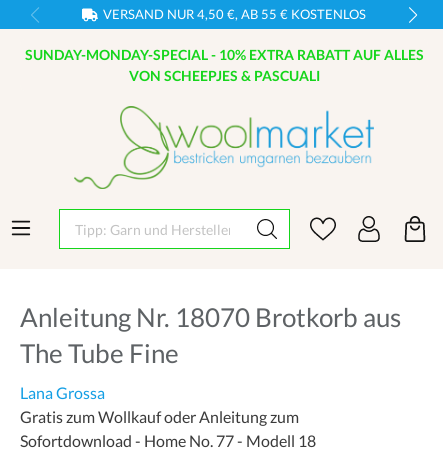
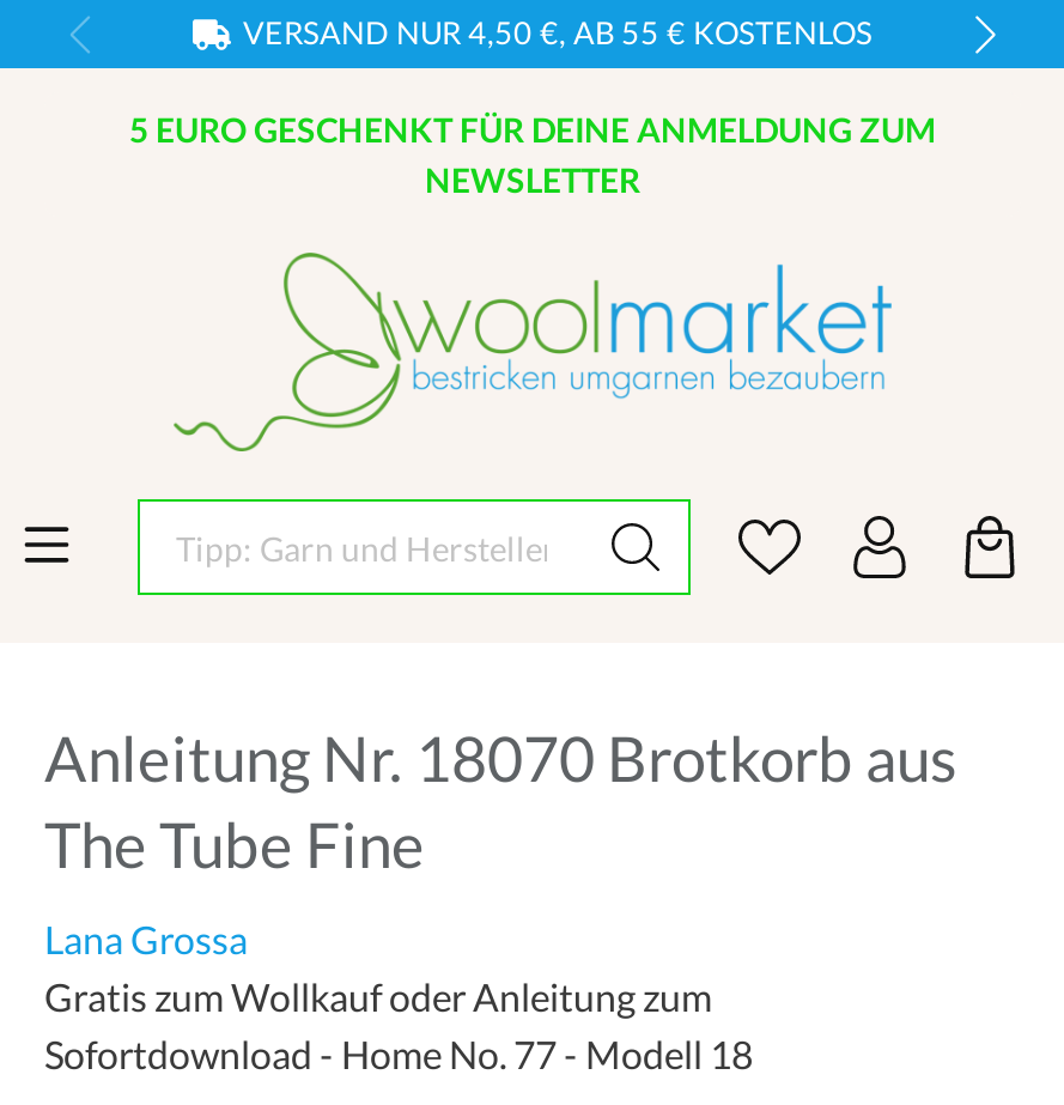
[24,46,423,84] SUNDAY-MONDAY-SPECIAL - 10% EXTRA RABATT AUF ALLES | VON SCHEEPJES & PASCUALI -> [129,109,936,200] 5 EURO GESCHENKT FÜR DEINE ANMELDUNG ZUM | NEWSLETTER

